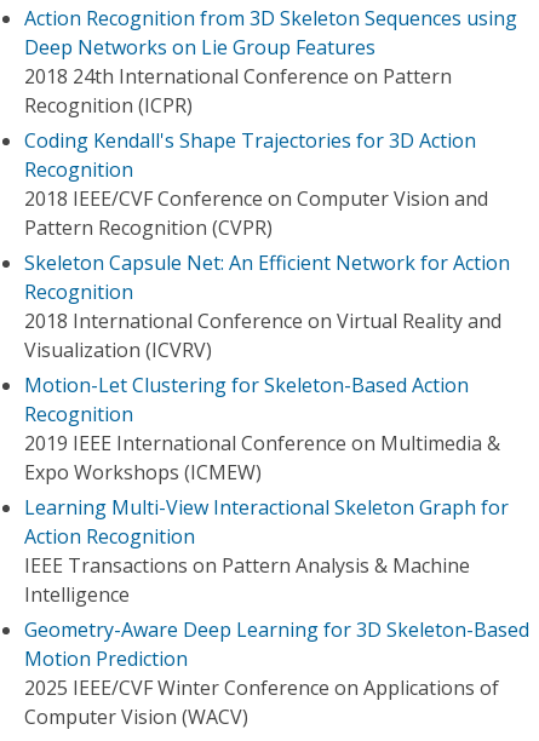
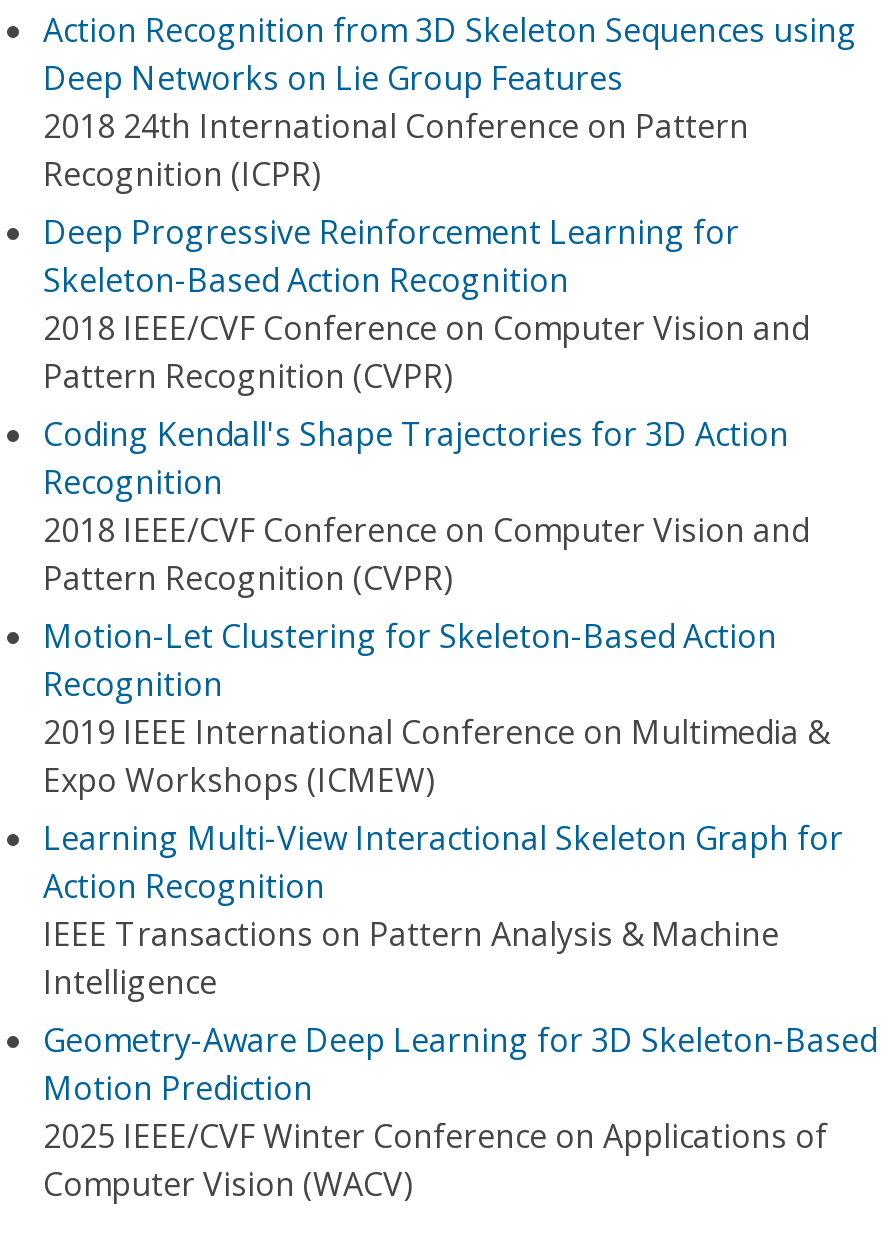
none -> [43,210,809,398] Deep Progressive Reinforcement Learning for | Skeleton-Based Action Recognition | 2018 IEEE/CVF Conference on Computer Vision and | Pattern Recognition (CVPR)
moved [24,127,488,241] -> [43,412,809,600]: Coding Kendall's Shape Trajectories for 3D Action | Recognition | 2018 IEEE/CVF Conference on Computer Vision and | Pattern Recognition (CVPR)
[24,249,510,363] Skeleton Capsule Net: An Efficient Network for Action | Recognition | 2018 International Conference on Virtual Reality and | Visualization (ICVRV) -> none

